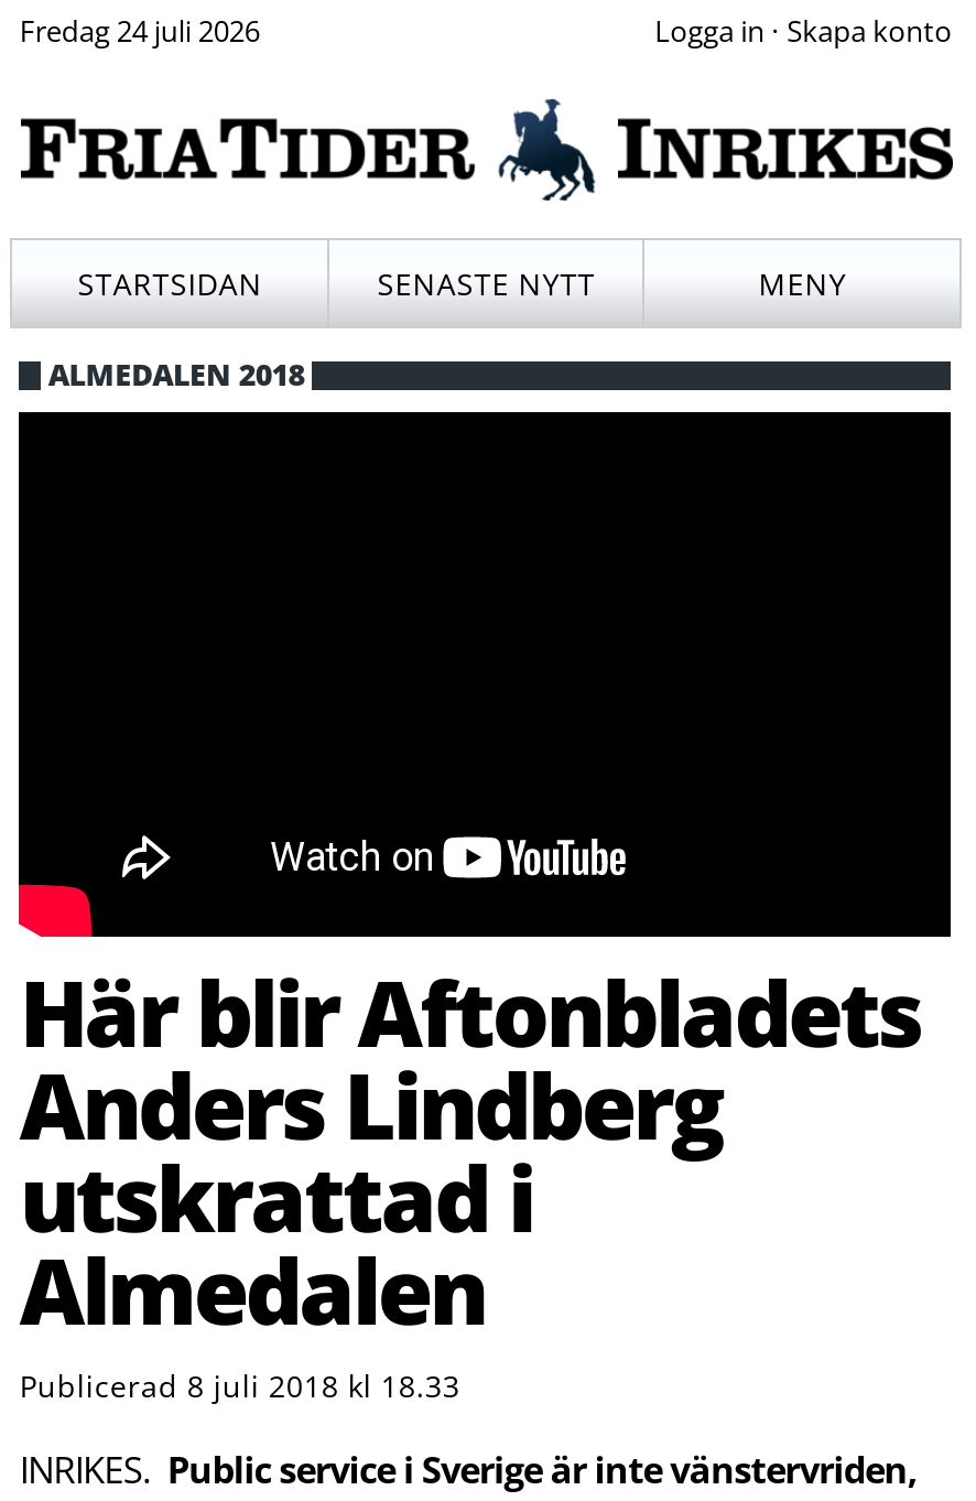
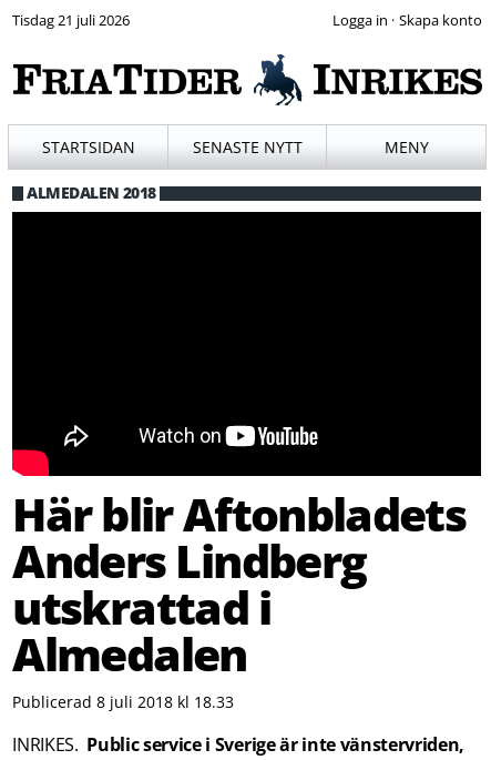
[19,12,260,51] Fredag 24 juli 2026 -> [13,10,130,30] Tisdag 21 juli 2026

